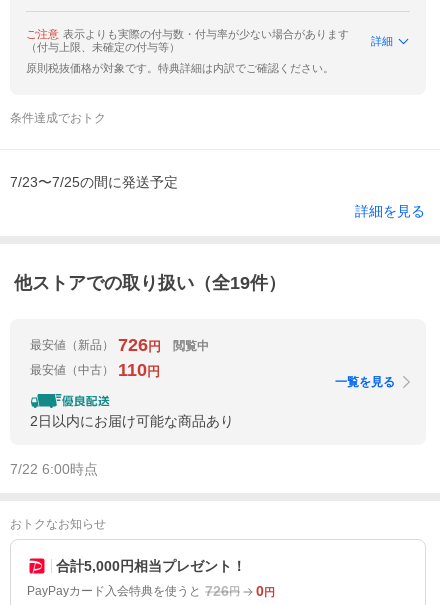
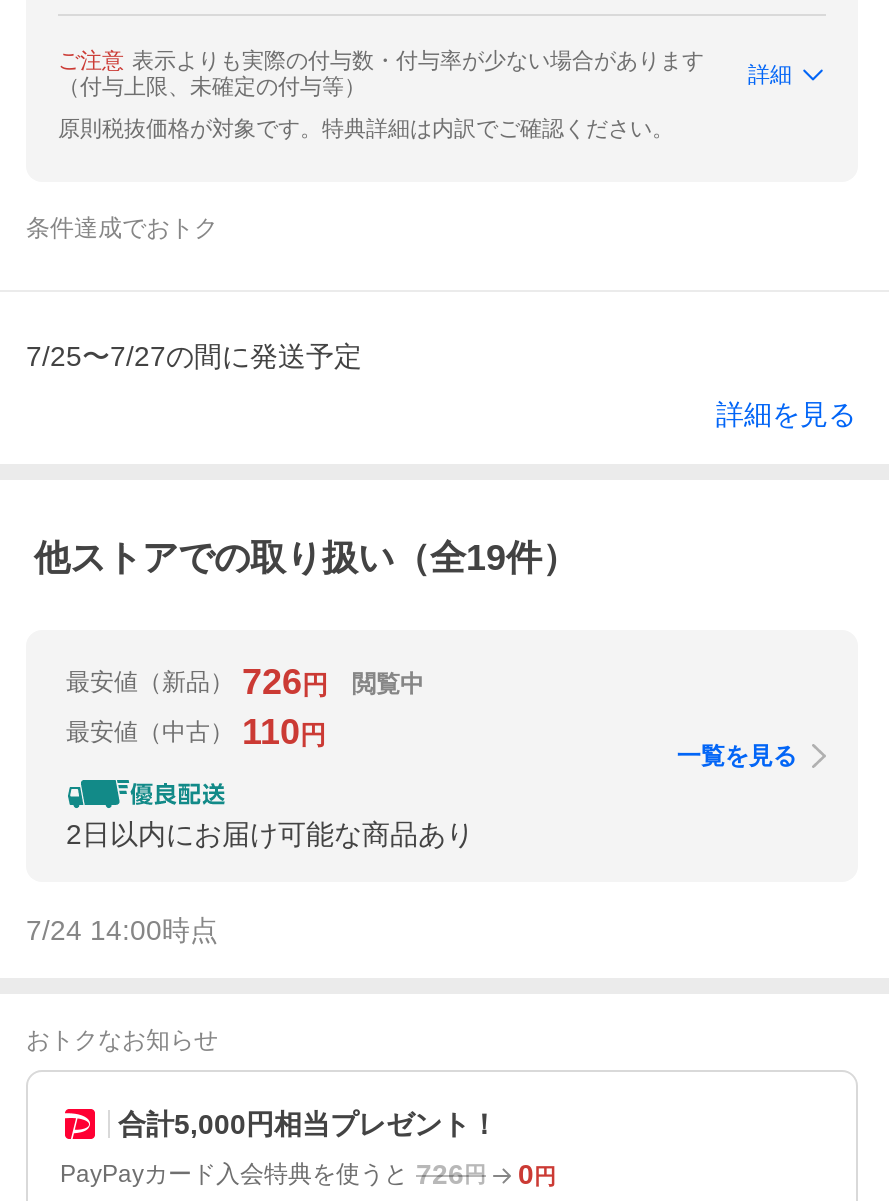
[10,174,178,190] 7/23〜7/25の間に発送予定 -> [26,340,362,372] 7/25〜7/27の間に発送予定
[10,461,98,477] 7/22 6:00時点 -> [26,915,218,947] 7/24 14:00時点

